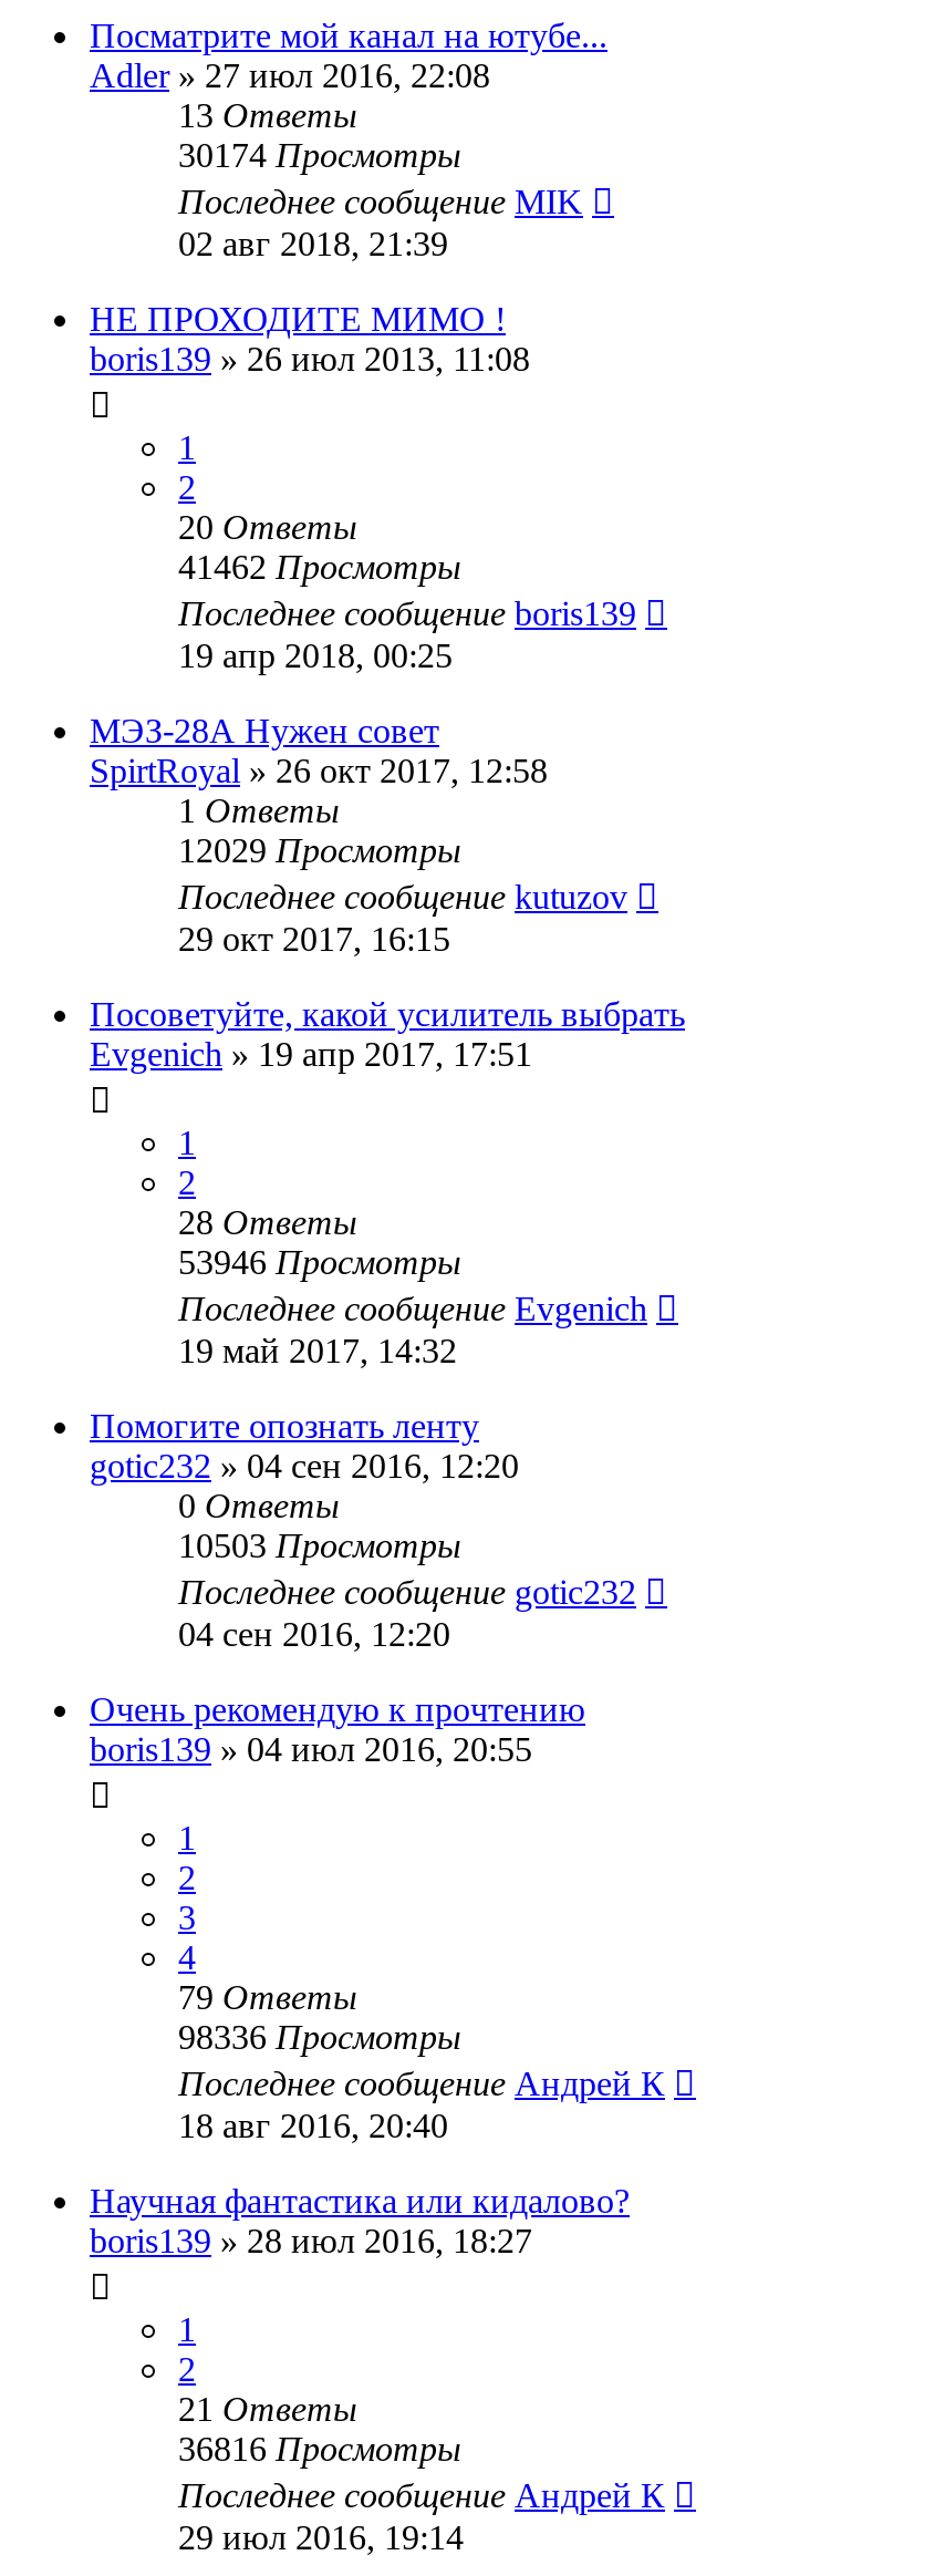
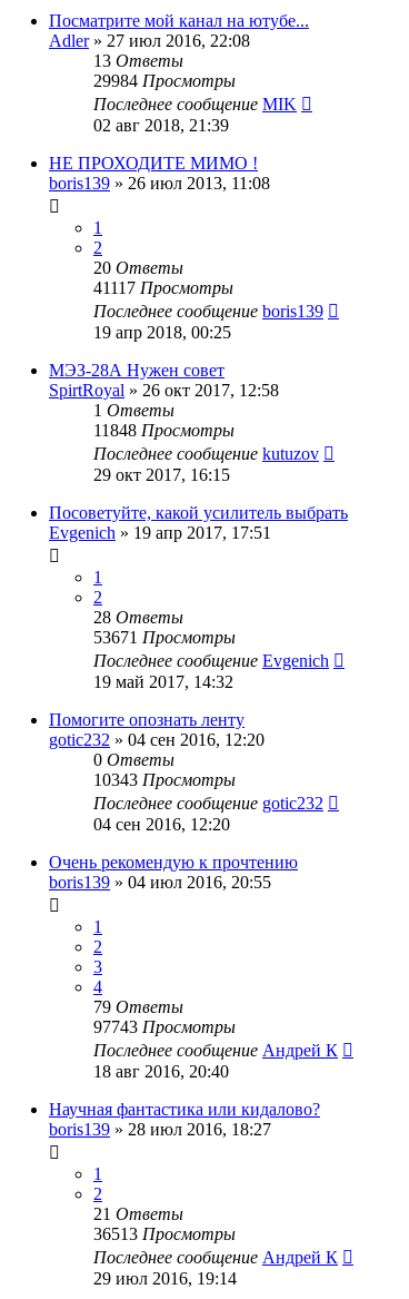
[178,136,461,174] 30174 Просмотры -> [93,71,236,90] 29984 Просмотры
[178,548,461,585] 41462 Просмотры -> [93,278,233,297] 41117 Просмотры
[178,831,461,869] 12029 Просмотры -> [93,421,235,440] 11848 Просмотры
[178,1243,461,1281] 53946 Просмотры -> [93,628,236,647] 53671 Просмотры
[178,1526,461,1564] 10503 Просмотры -> [93,770,236,789] 10343 Просмотры
[178,2018,461,2055] 98336 Просмотры -> [93,1017,236,1036] 97743 Просмотры
[178,2430,461,2467] 36816 Просмотры -> [93,1224,236,1243] 36513 Просмотры

